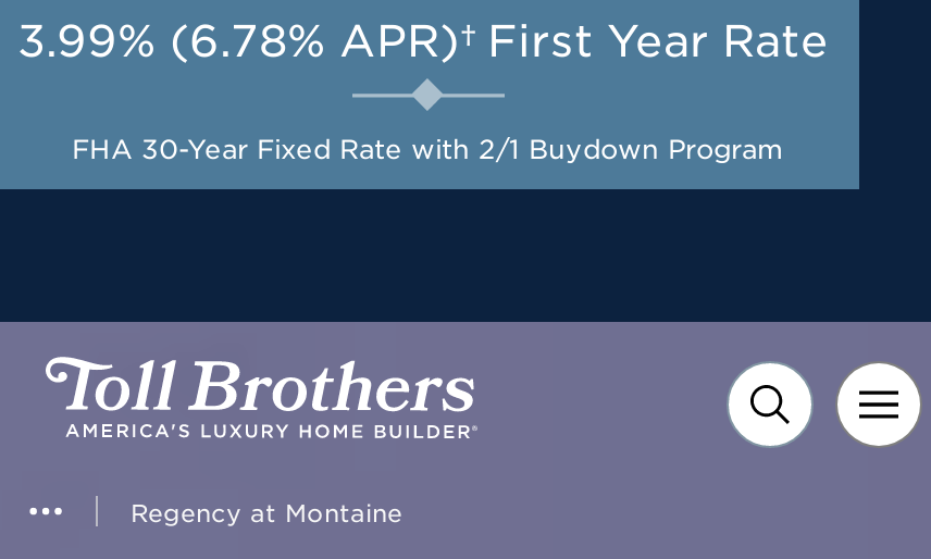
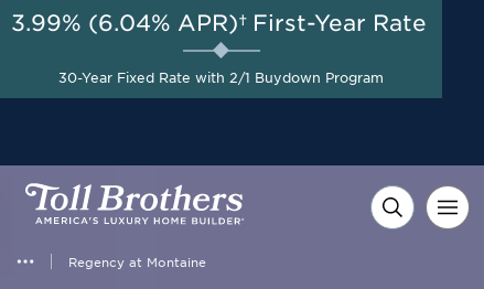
[17,13,829,65] 3.99% (6.78% APR)† First Year Rate -> [11,9,427,35] 3.99% (6.04% APR)† First-Year Rate
[72,130,783,165] FHA 30-Year Fixed Rate with 2/1 Buydown Program -> [58,68,384,86] 30-Year Fixed Rate with 2/1 Buydown Program

